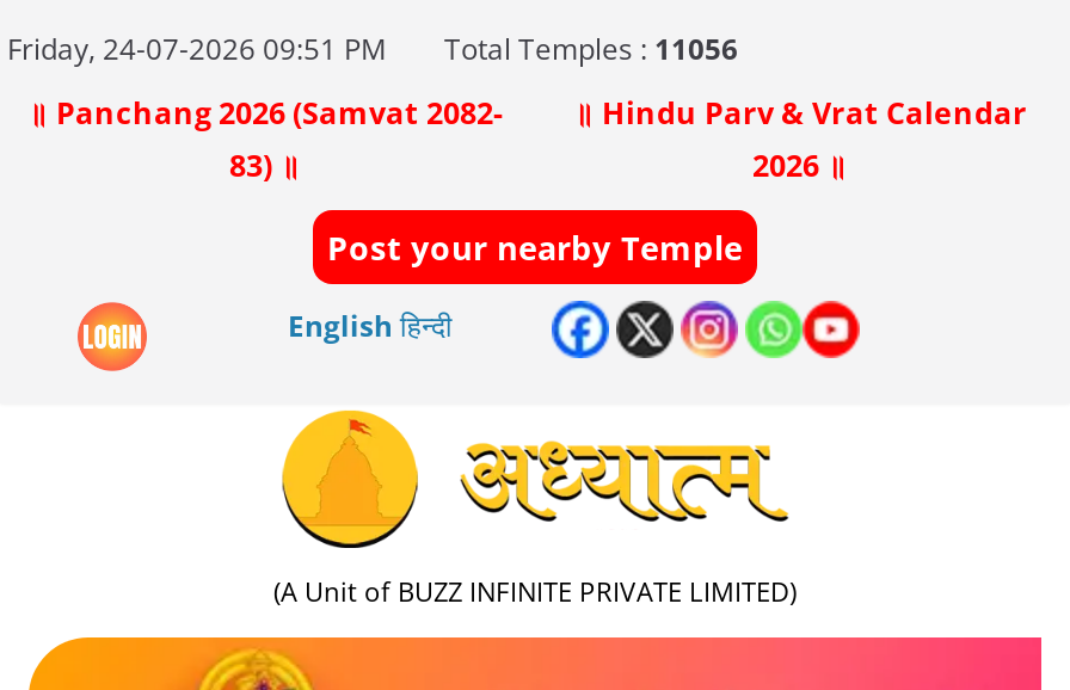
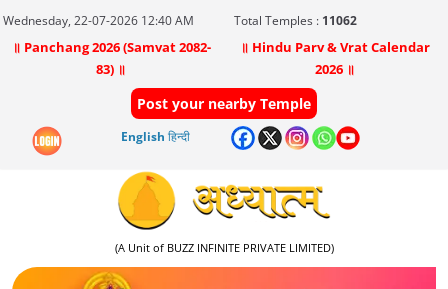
[7,29,738,69] Friday, 24-07-2026 09:51 PM | Total Temples : 11056 -> [3,12,357,29] Wednesday, 22-07-2026 12:40 AM | Total Temples : 11062

